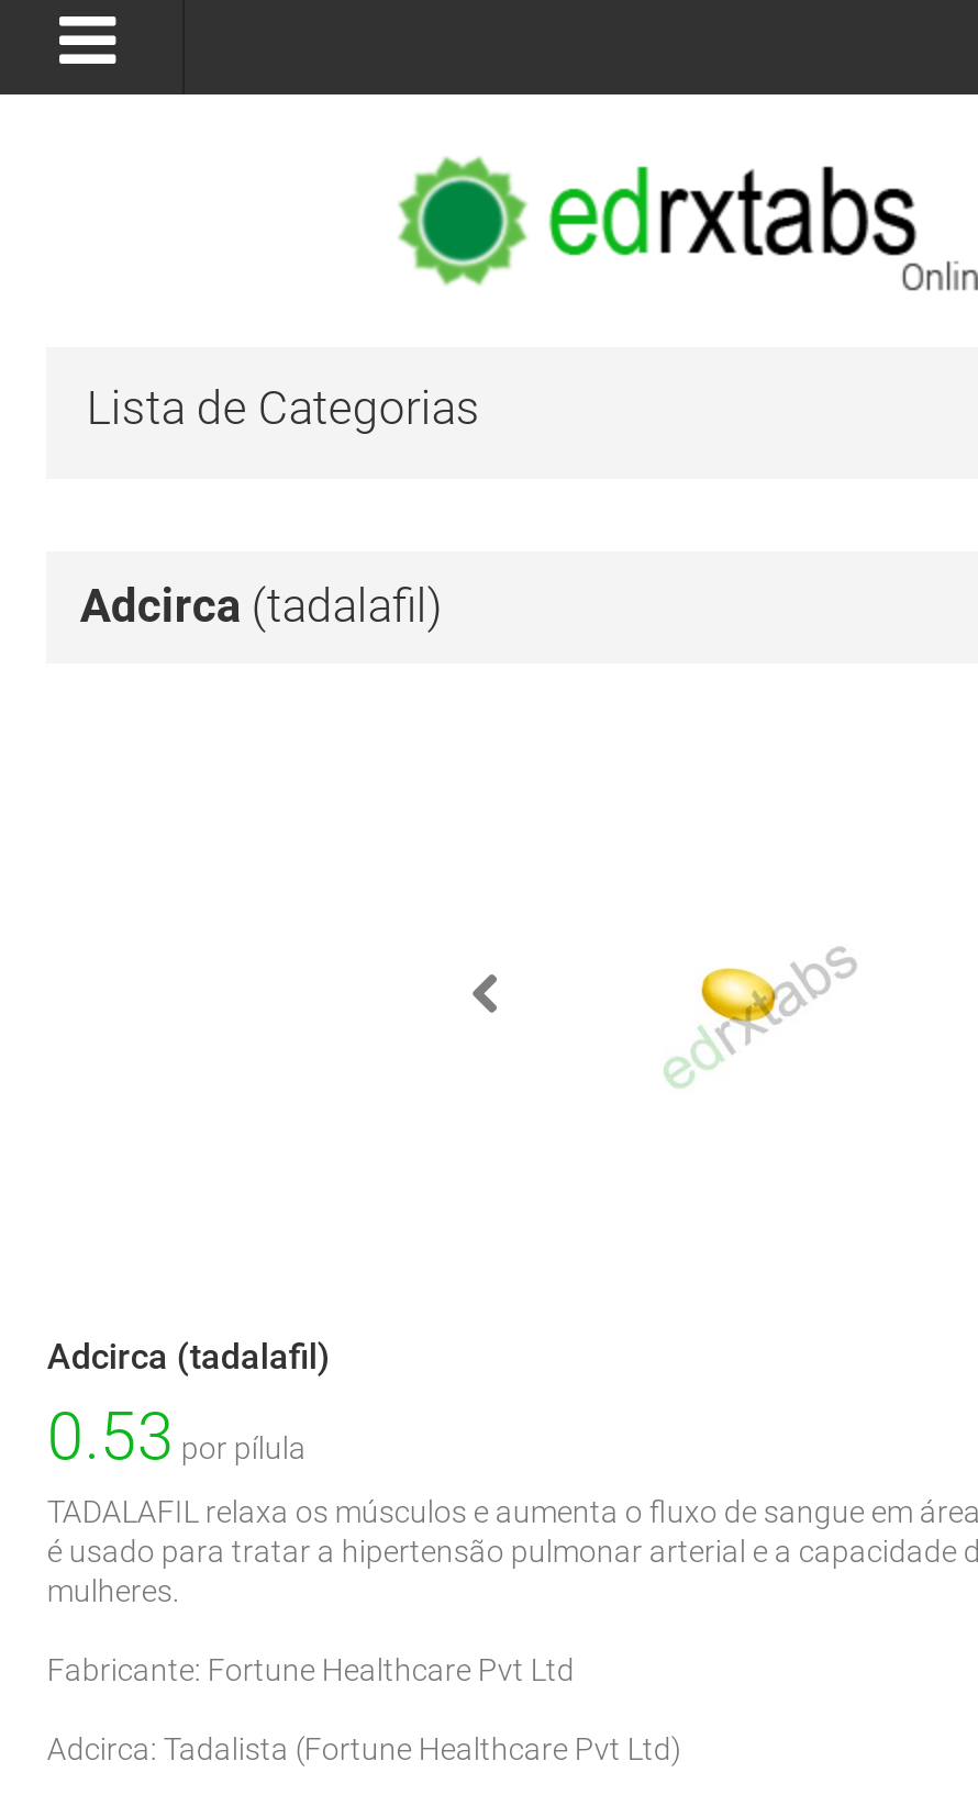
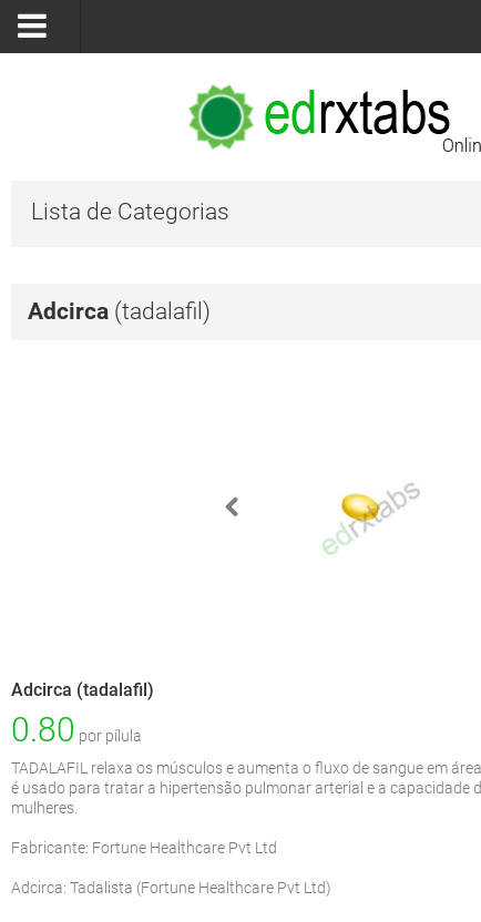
[47,1397,306,1474] 0.53 por pílula -> [12,710,142,749] 0.80 por pílula

